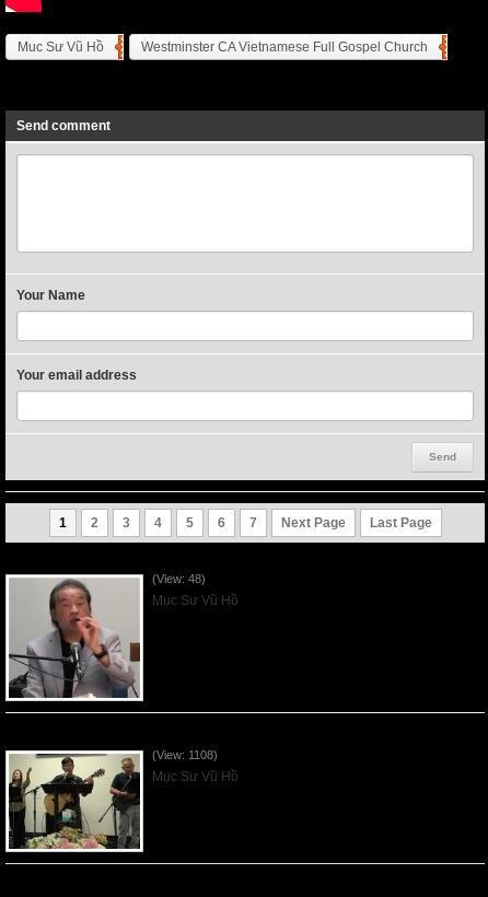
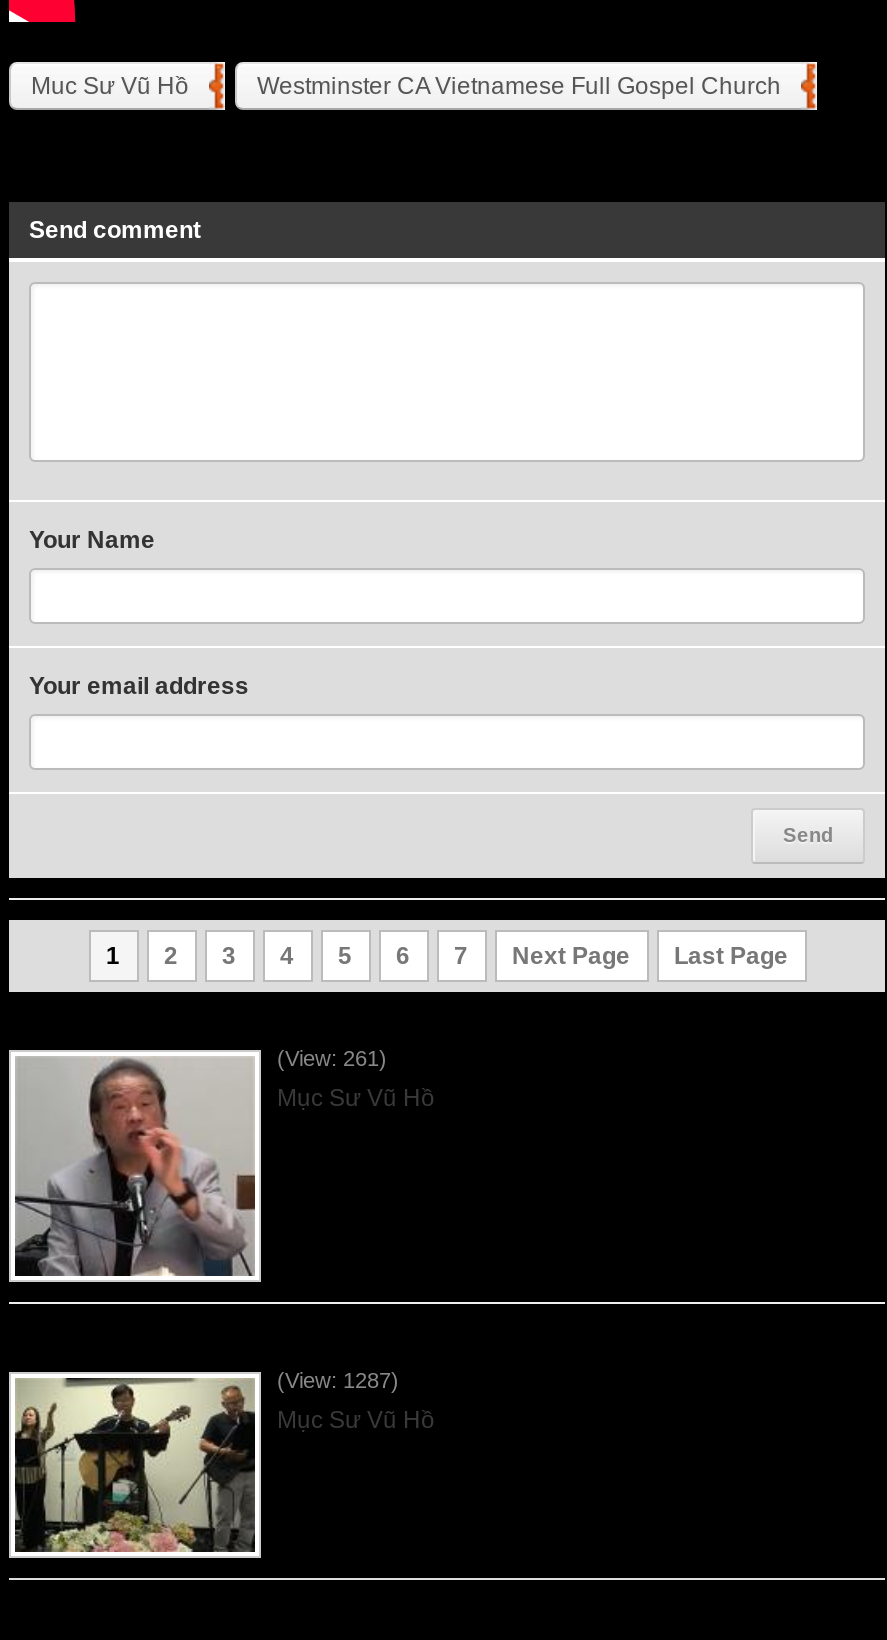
[152,572,206,585] (View: 48) -> [277,1046,387,1070] (View: 261)
[152,748,218,761] (View: 1108) -> [277,1368,399,1392] (View: 1287)

